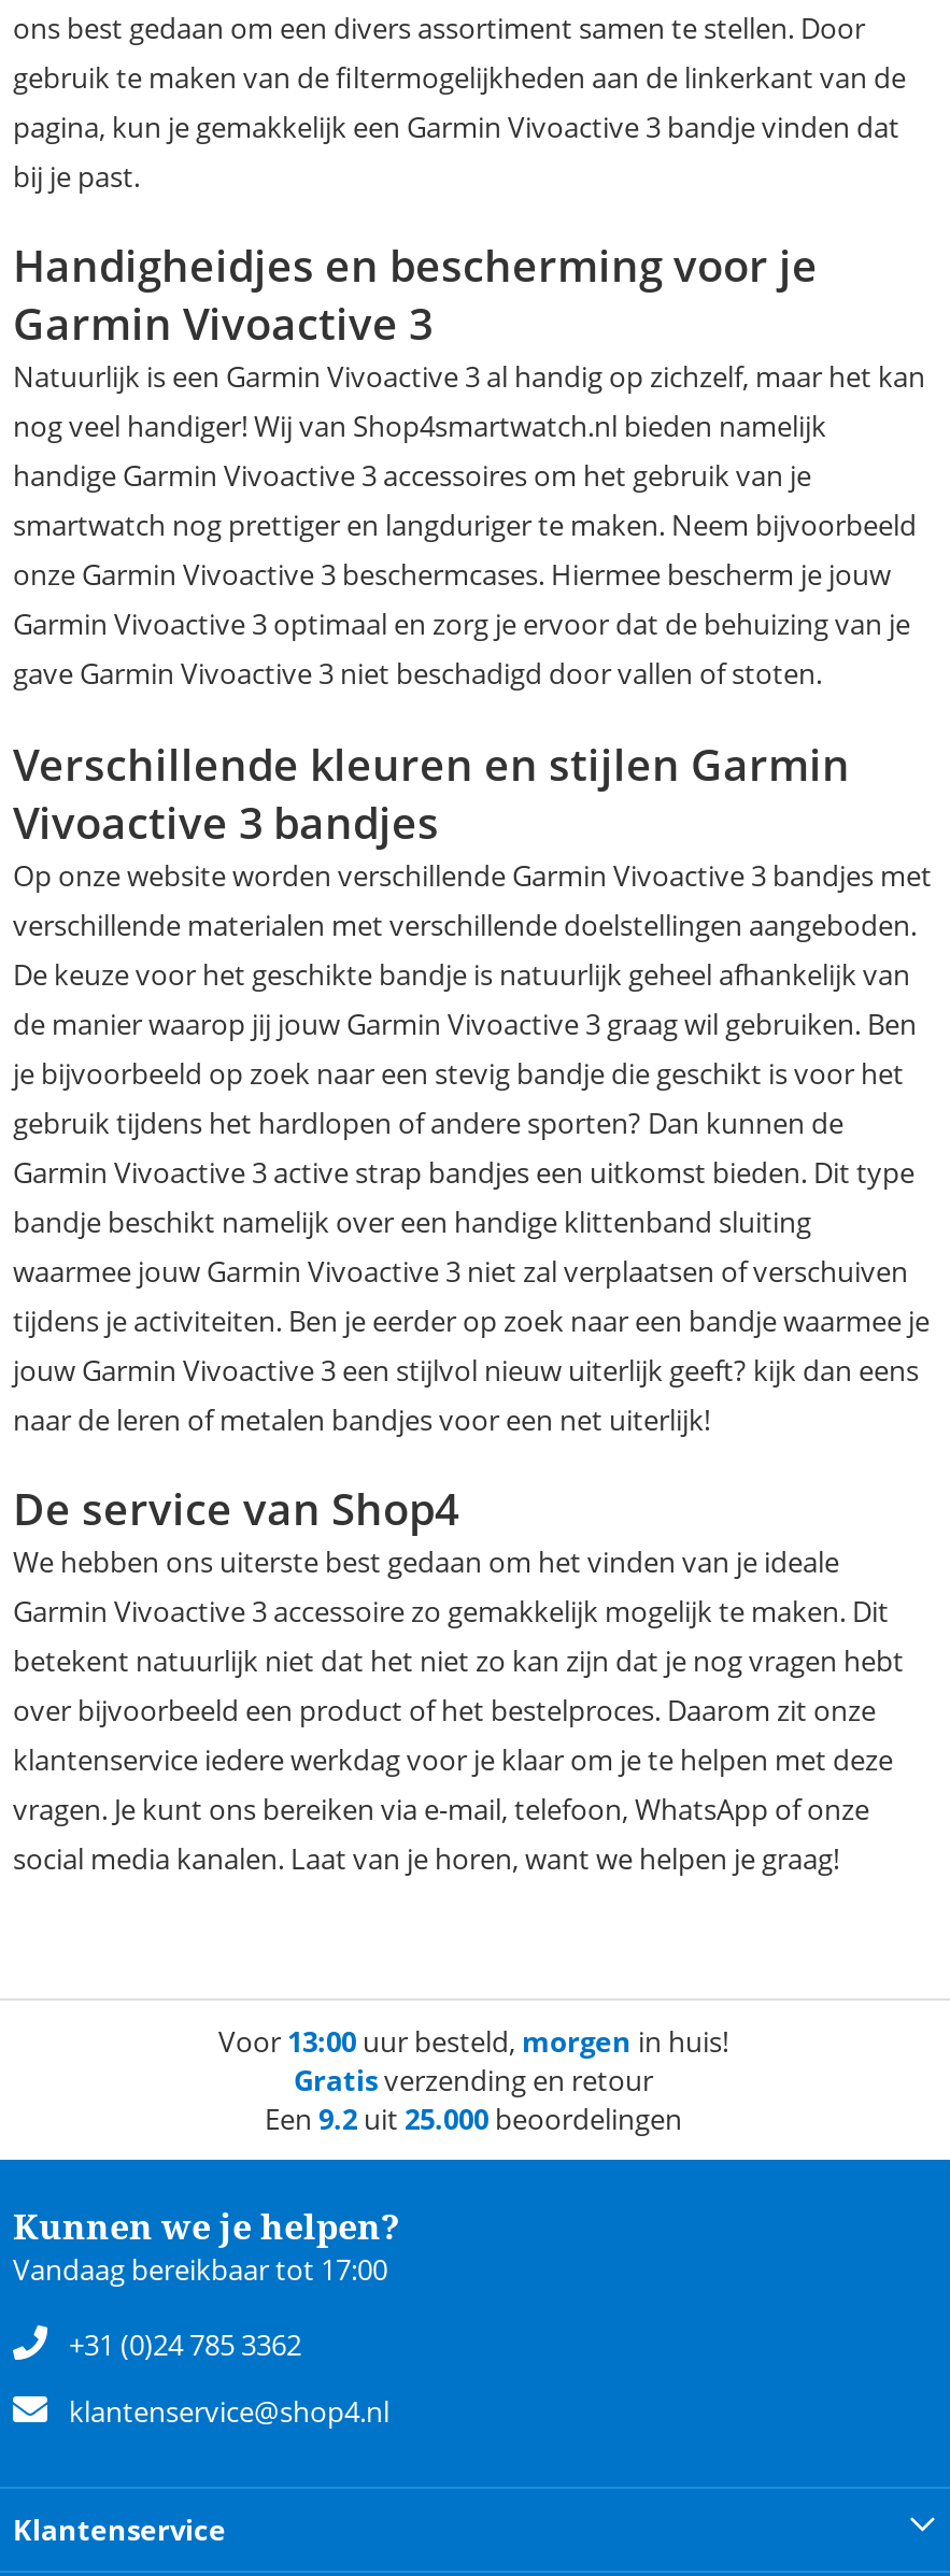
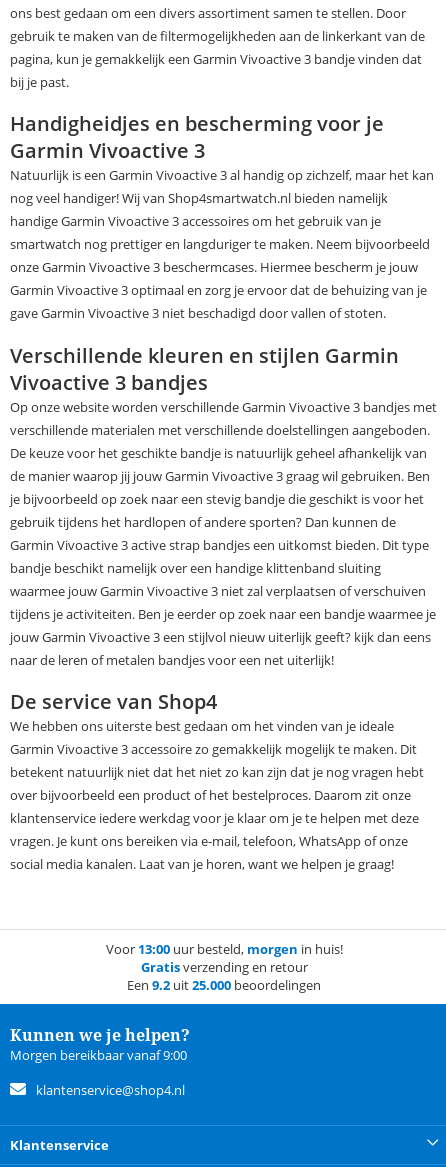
[13,2251,387,2365] Vandaag bereikbaar tot 17:00 | +31 (0)24 785 3362 -> [10,1046,187,1064] Morgen bereikbaar vanaf 9:00

